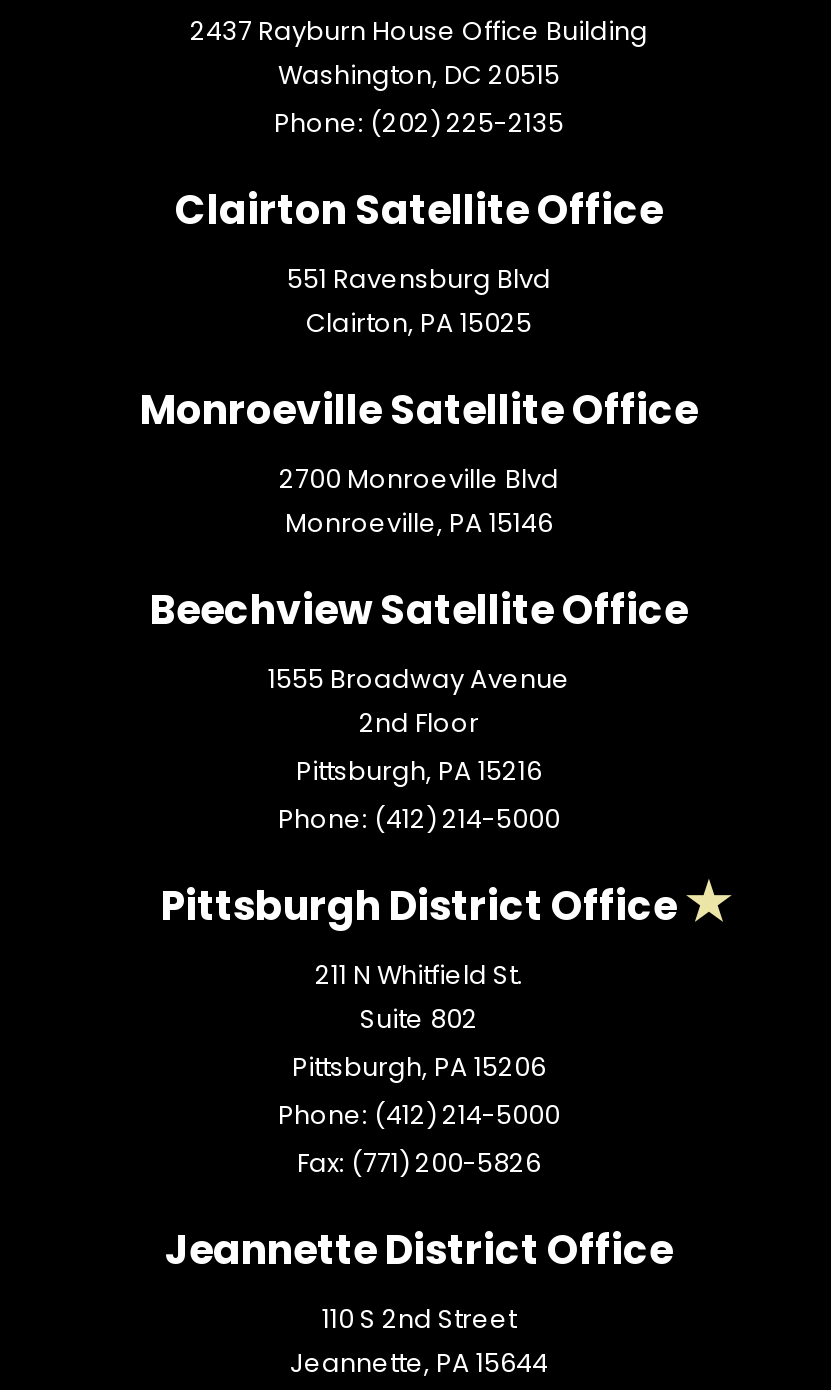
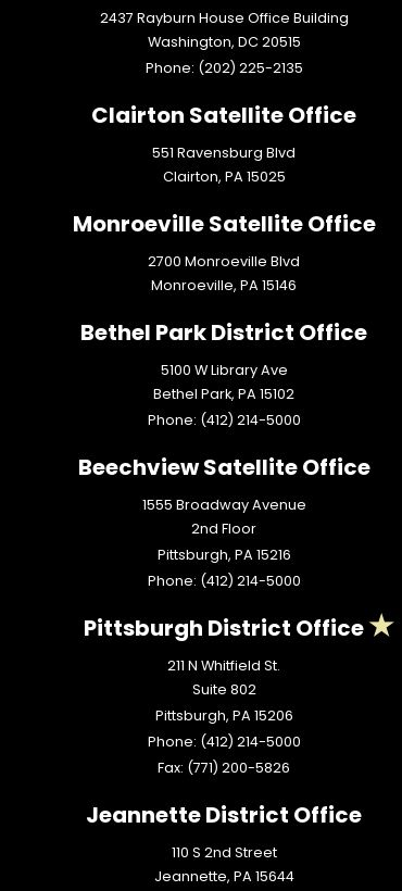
none -> [80,318,367,430] Bethel Park District Office | 5100 W Library Ave | Bethel Park, PA | 15102 | Phone: (412) 214-5000

